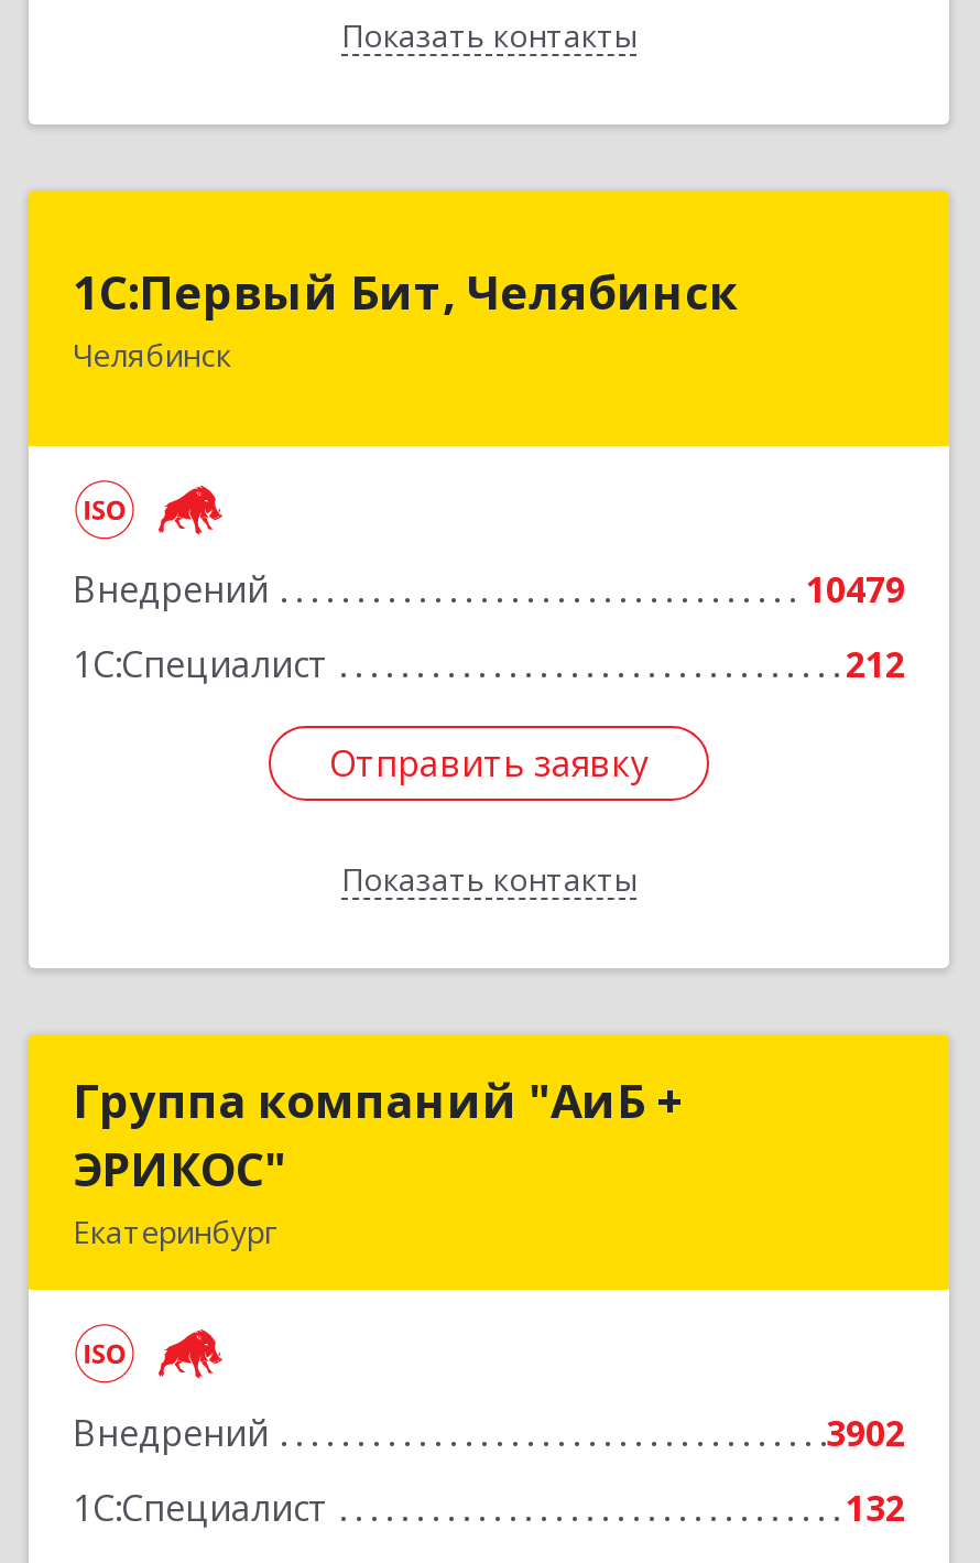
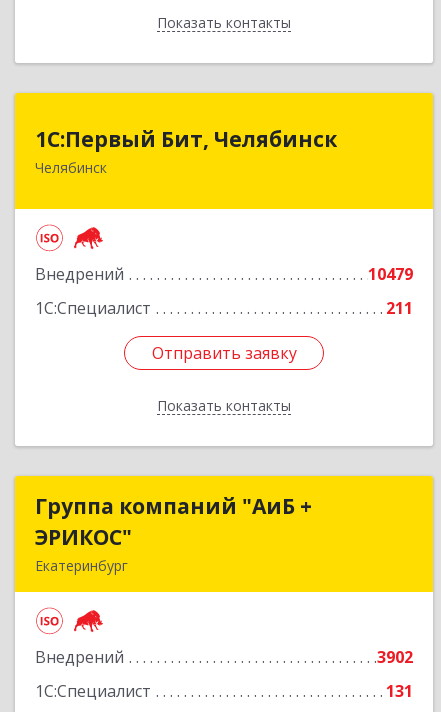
[846,640,905,688] 212 -> [386,297,413,319] 211
[846,1484,905,1532] 132 -> [386,680,413,702] 131

